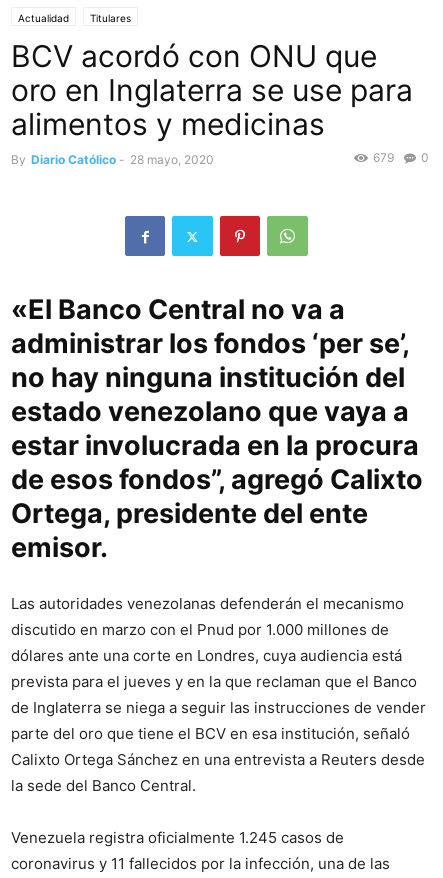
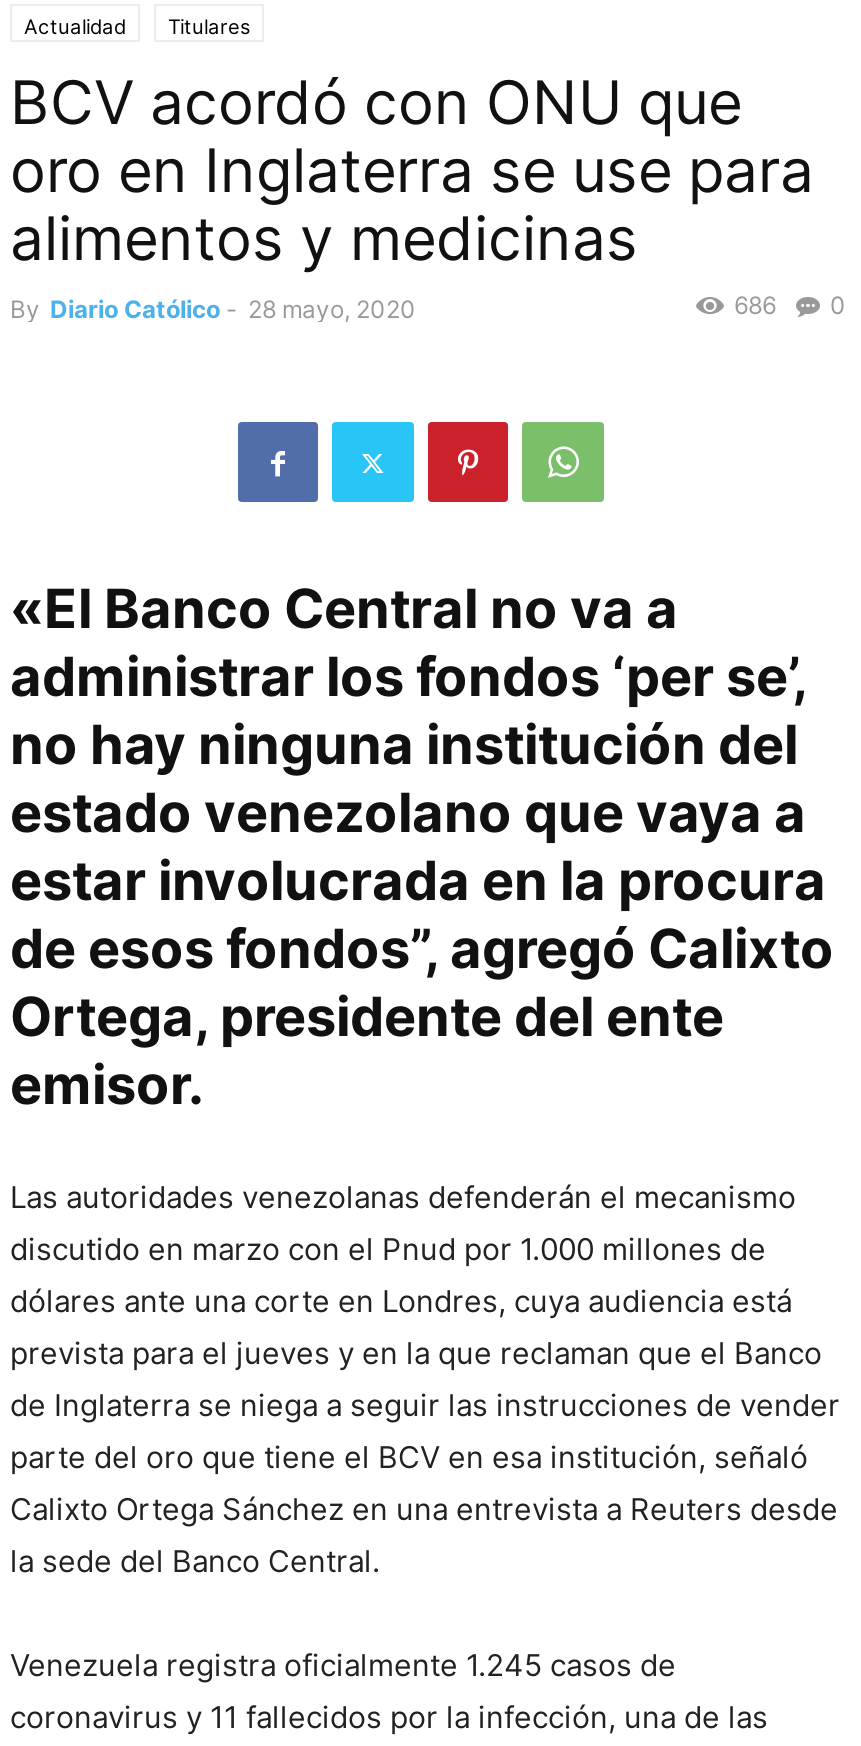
[373,150,429,165] 679 0 -> [734,290,846,320] 686 0

